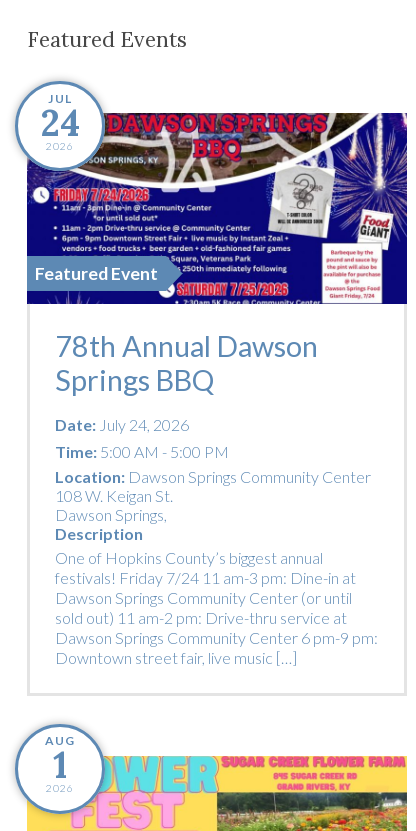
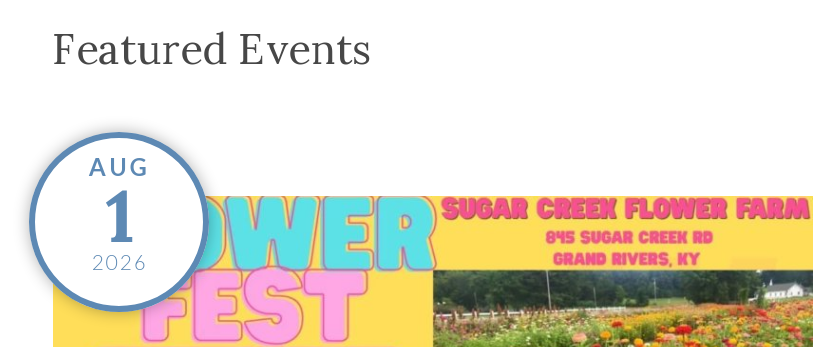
[26,91,408,306] [image] | JUL | 24 | 2026 -> none
[35,263,378,667] Featured Event | 78th Annual Dawson | Springs BBQ | Date: July 24, 2026 | Time: 5:00 AM - 5:00 PM | Location: Dawson Springs Community Center | 108 W. Keigan St. | Dawson Springs, | Description | One of Hopkins County’s biggest annual | festivals! Friday 7/24 11 am-3 pm: Dine-in at | Dawson Springs Community Center (or until | sold out) 11 am-2 pm: Drive-thru service at | Dawson Springs Community Center 6 pm-9 pm: | Downtown street fair, live music […] -> none

